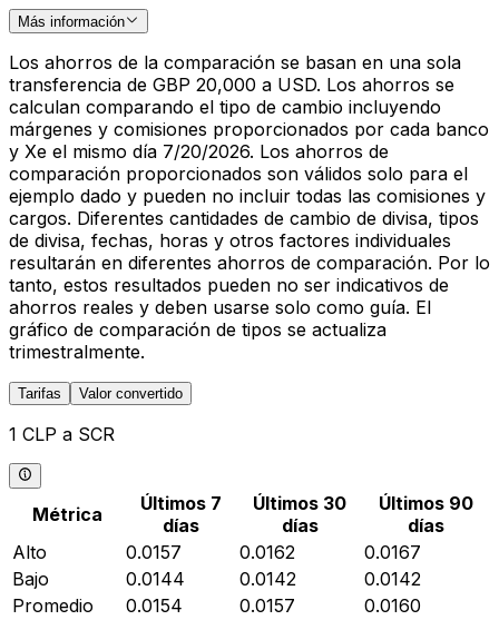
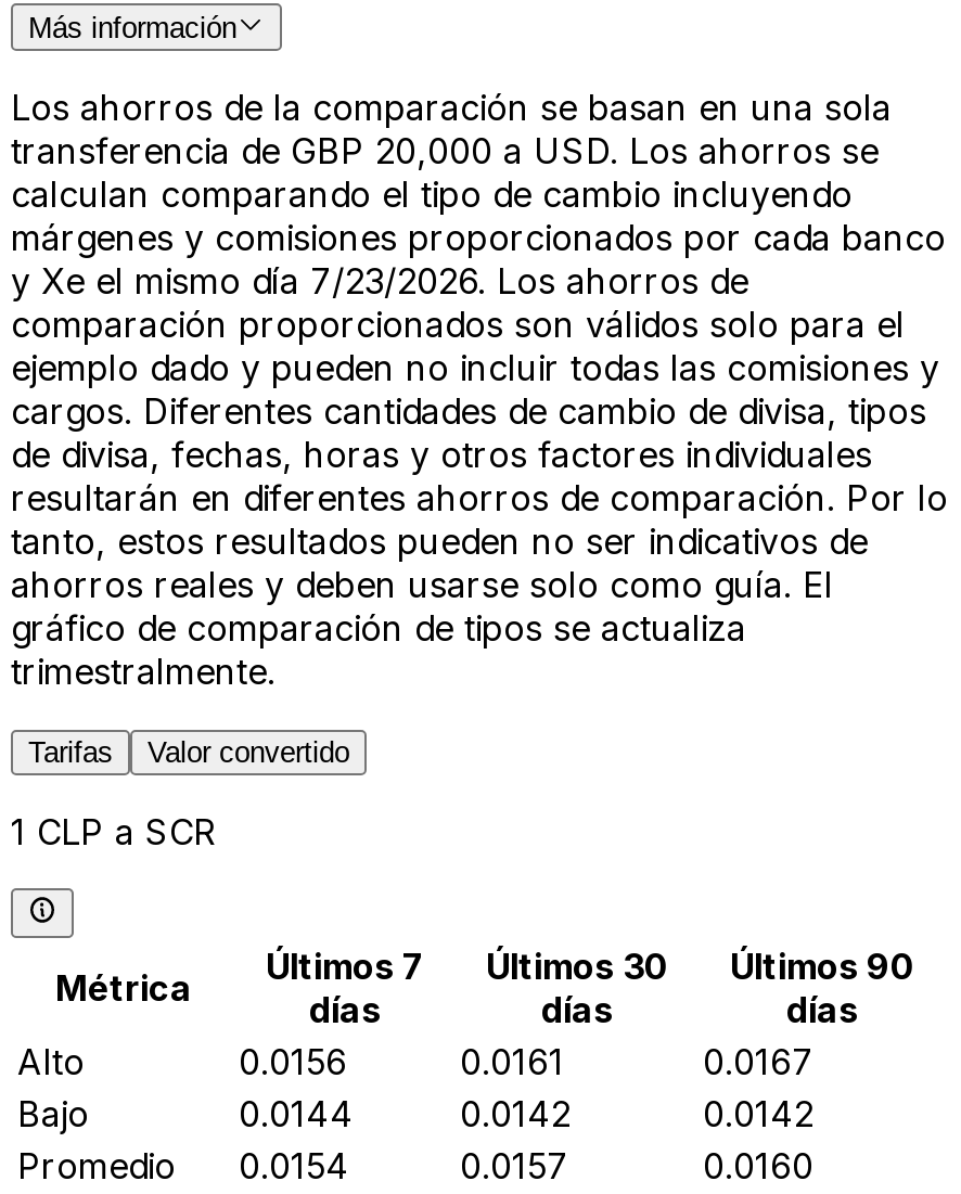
[9,141,389,163] y Xe el mismo día 7/20/2026. Los ahorros de -> [11,260,748,303] y Xe el mismo día 7/23/2026. Los ahorros de
[126,541,182,563] 0.0157 -> [239,1039,347,1083] 0.0156
[239,541,295,563] 0.0162 -> [460,1039,564,1083] 0.0161

